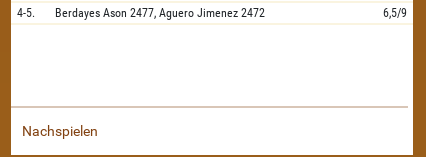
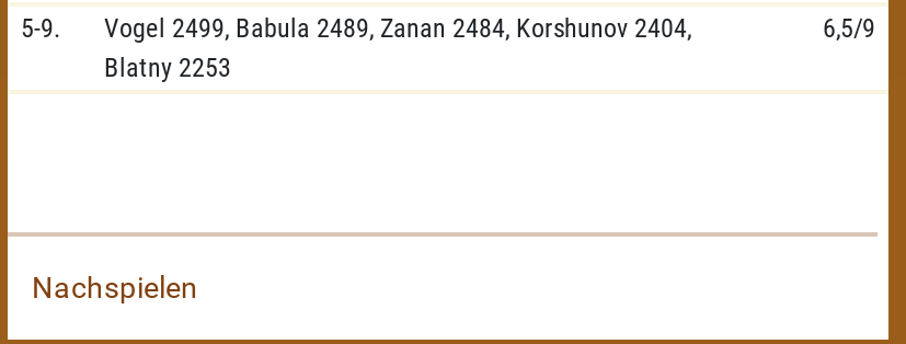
[17,6,265,20] 4-5. | Berdayes Ason 2477, Aguero Jimenez 2472 -> [21,13,691,83] 5-9. | Vogel 2499, Babula 2489, Zanan 2484, Korshunov 2404, | Blatny 2253

